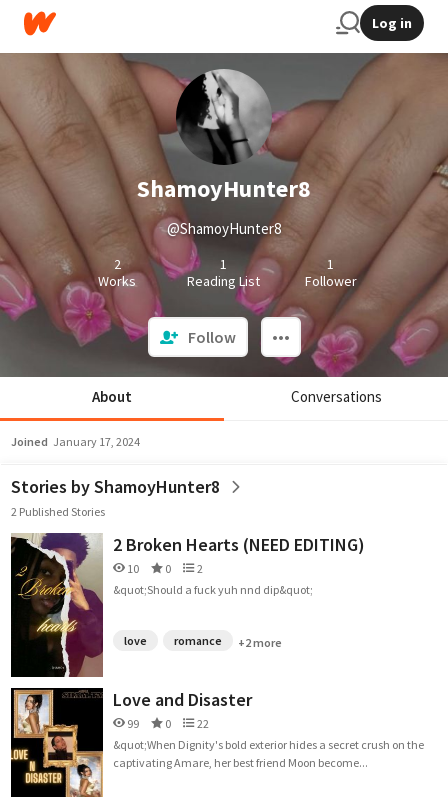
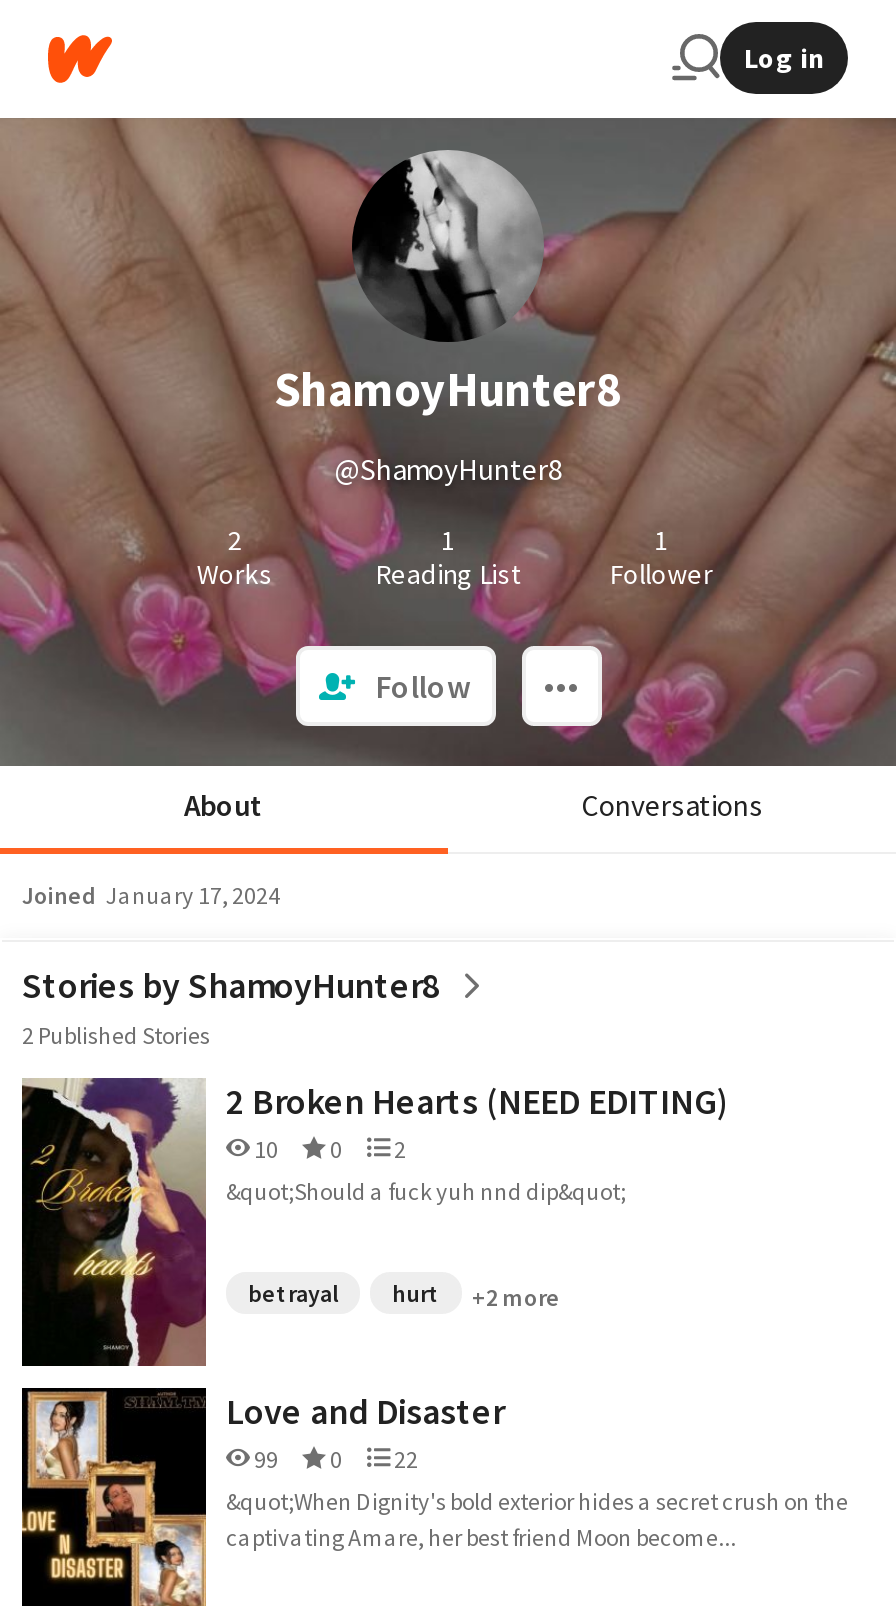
[124,633,222,648] love | romance -> [248,1278,440,1308] betrayal | hurt

